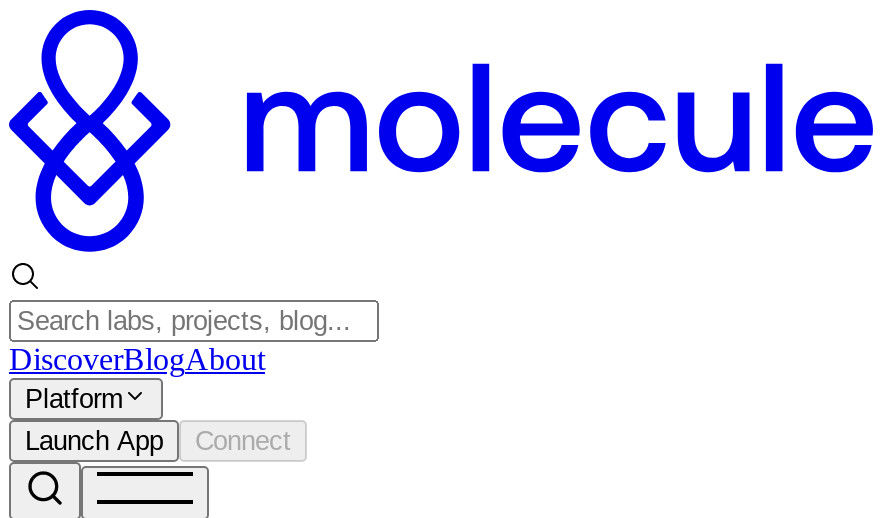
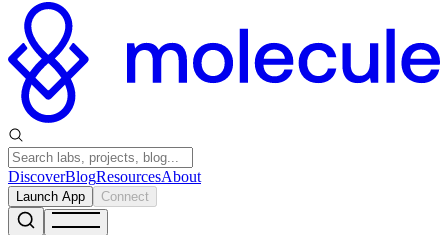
[9,342,265,414] DiscoverBlogAbout | Platform -> [8,168,201,185] DiscoverBlogResourcesAbout

